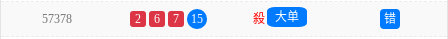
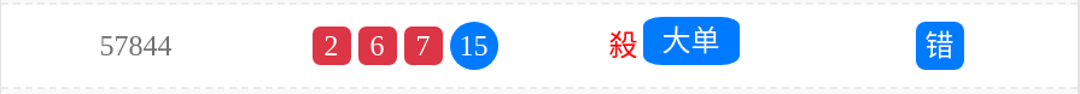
[42,12,72,26] 57378 -> [100,29,172,63] 57844

